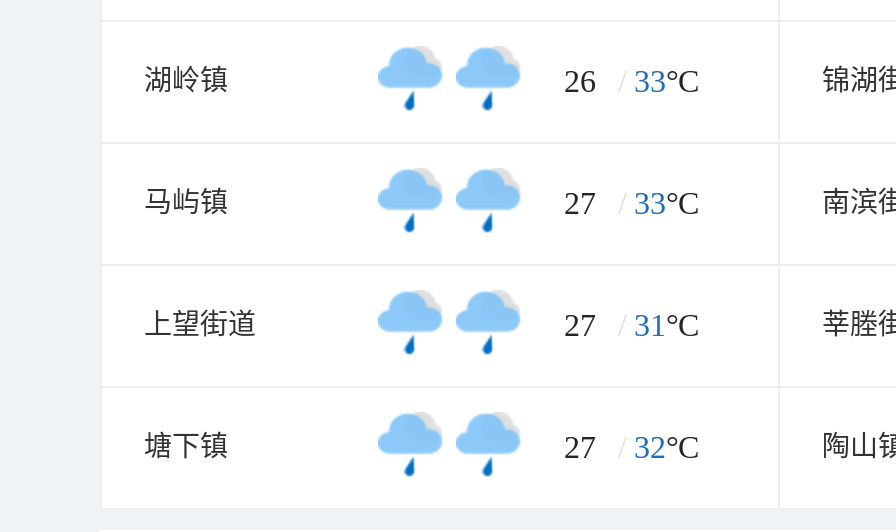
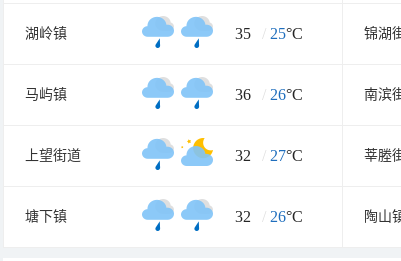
[564,64,596,98] 26 -> [235,25,251,42] 35
[618,64,700,98] / 33°C -> [262,25,303,42] / 25°C
[564,186,596,220] 27 -> [235,86,251,103] 36
[618,186,700,220] / 33°C -> [262,86,303,103] / 26°C
[454,290,596,358] [image] | 27 -> [180,137,251,170] [image] | 32
[618,308,700,342] / 31 °C -> [262,147,303,164] / 27 °C
[564,430,596,464] 27 -> [235,208,251,225] 32
[618,430,700,464] / 32°C -> [262,208,303,225] / 26°C

